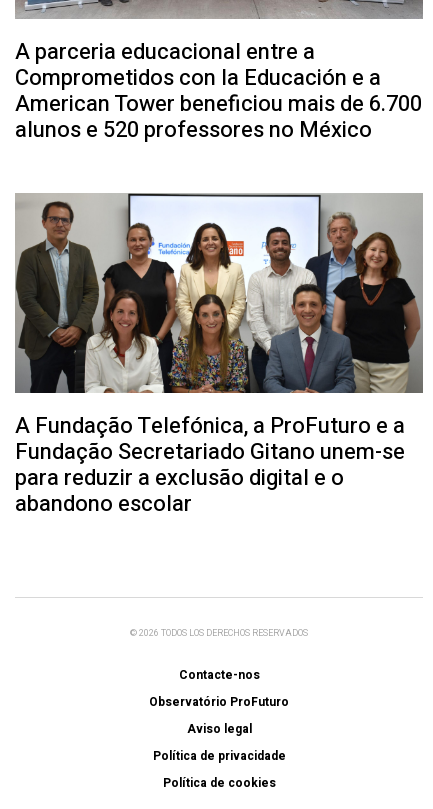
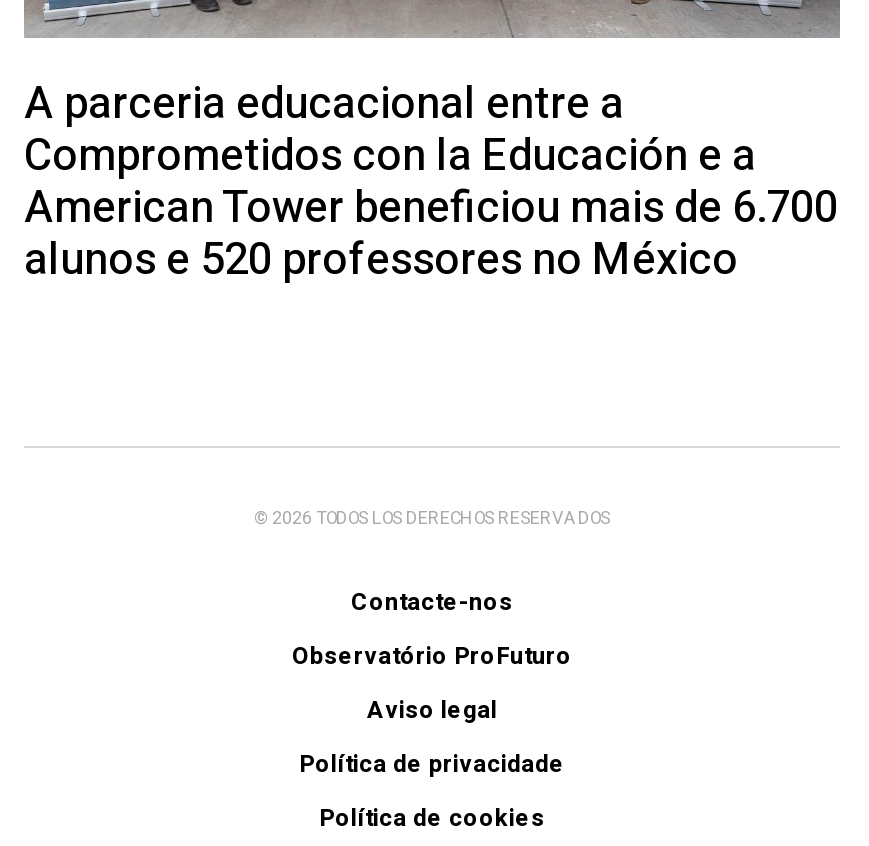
[15,192,422,520] [image] | A Fundação Telefónica, a ProFuturo e a | Fundação Secretariado Gitano unem-se | para reduzir a exclusão digital e o | abandono escolar -> none

